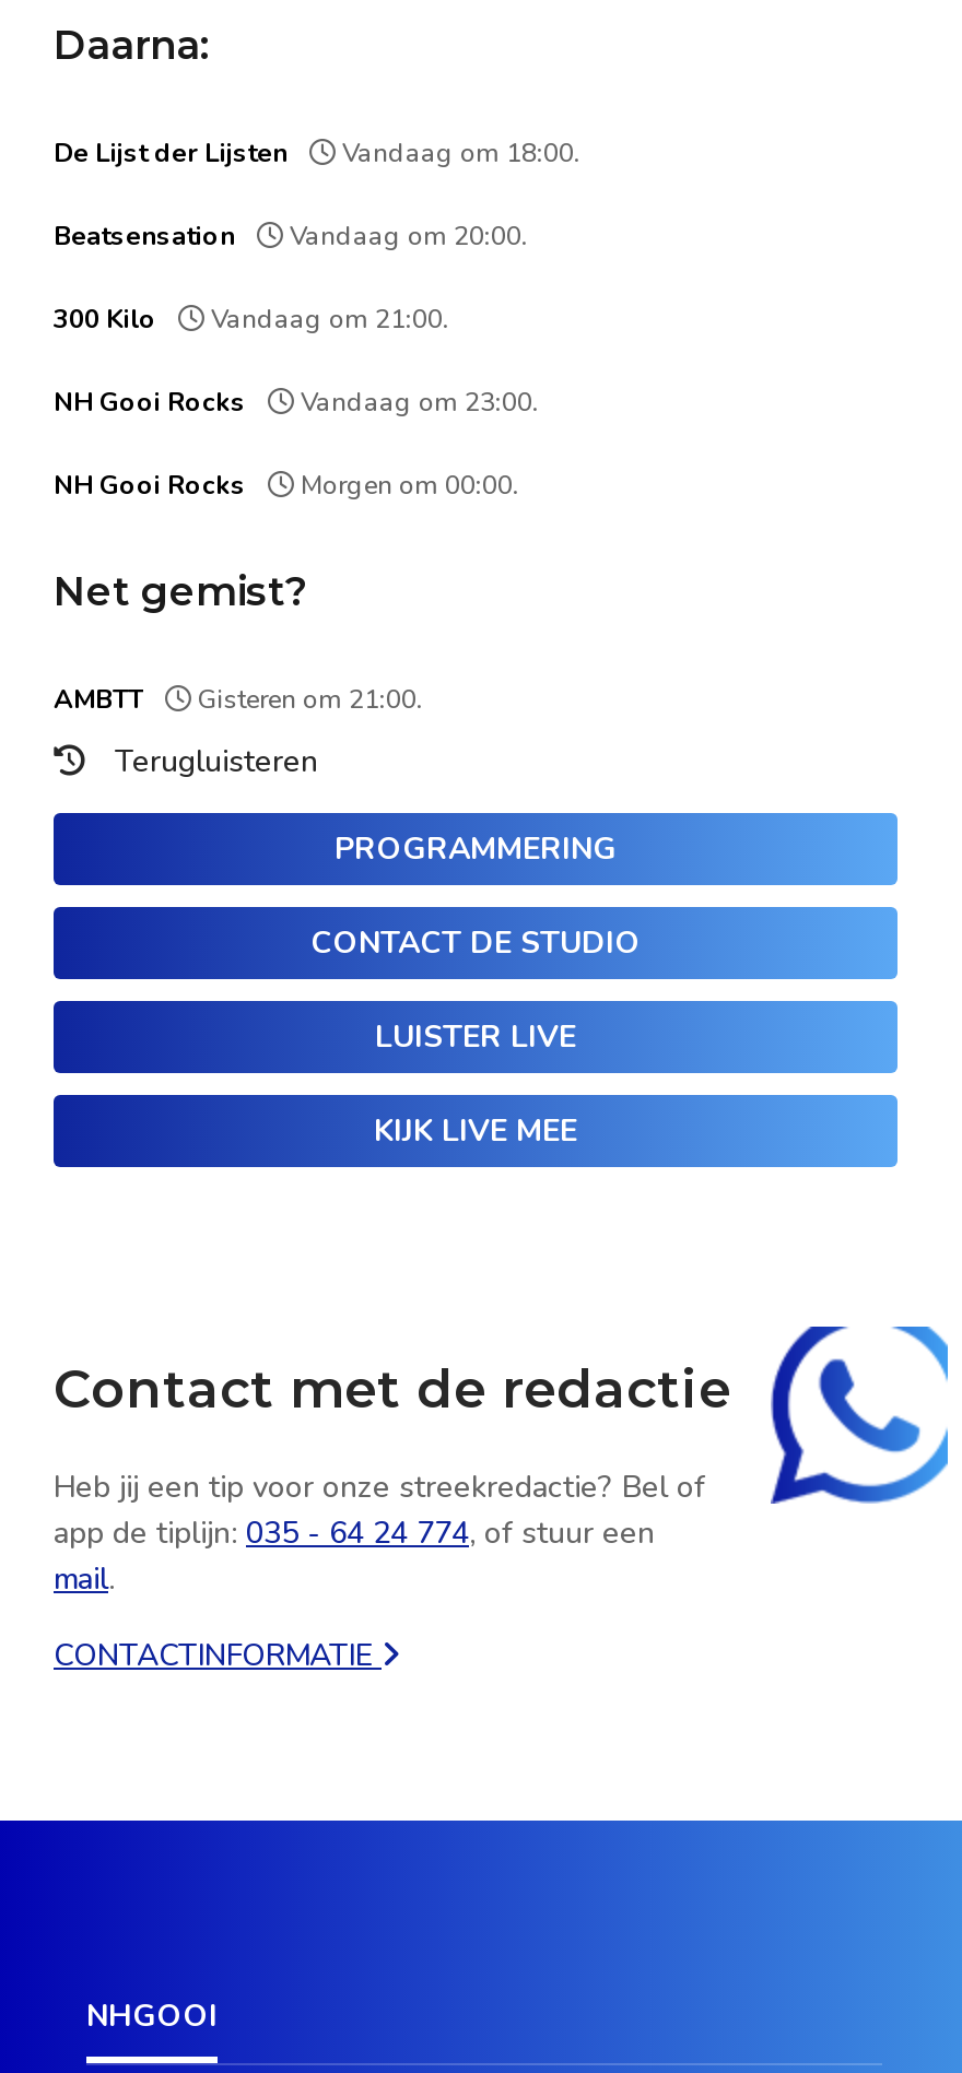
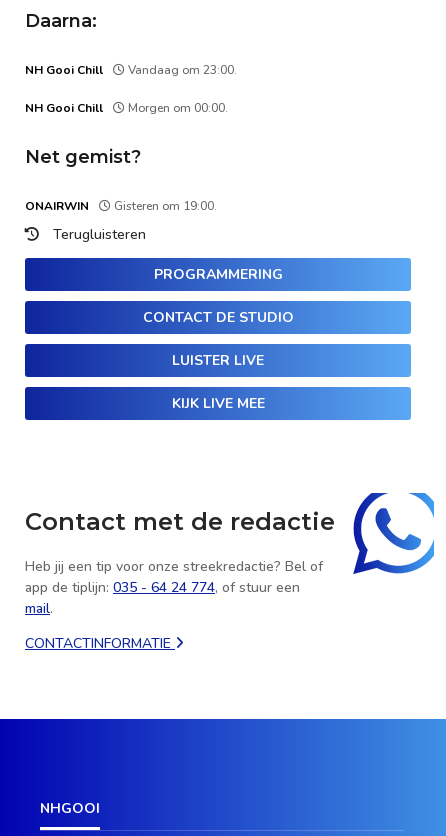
[54,135,580,419] De Lijst der Lijsten | Vandaag om 18:00. | Beatsensation | Vandaag om 20:00. | 300 Kilo | Vandaag om 21:00. | NH Gooi Rocks -> [25,62,103,78] NH Gooi Chill
[54,467,246,502] NH Gooi Rocks -> [25,100,103,116] NH Gooi Chill
[54,681,423,716] AMBTT | Gisteren om 21:00. -> [25,198,217,214] ONAIRWIN | Gisteren om 19:00.

